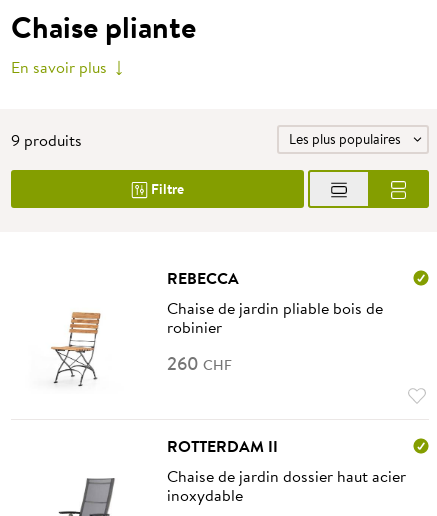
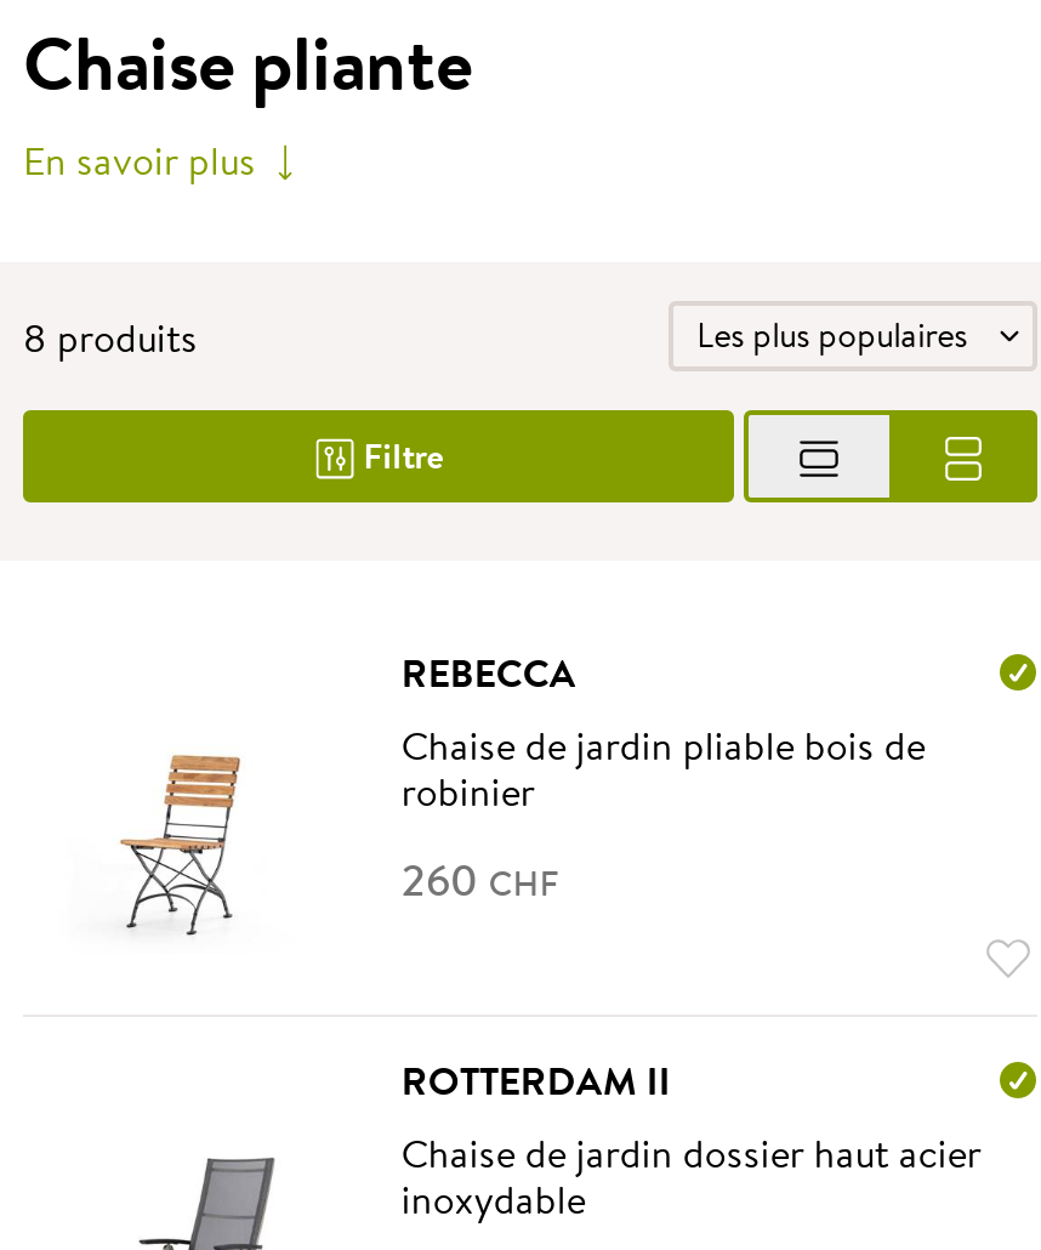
[11,129,82,151] 9 produits -> [23,310,198,364] 8 produits

